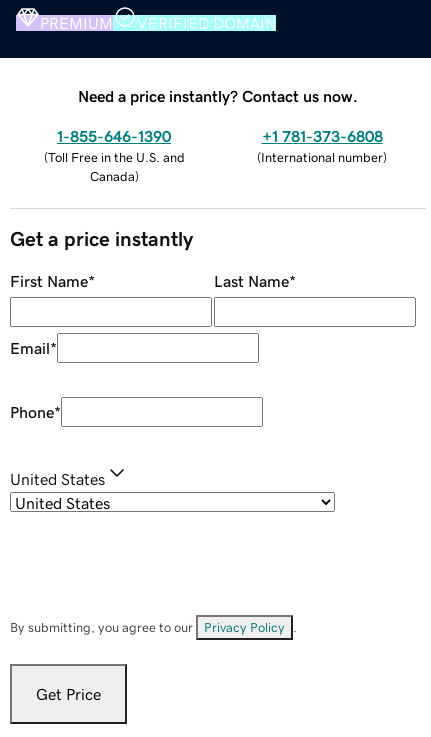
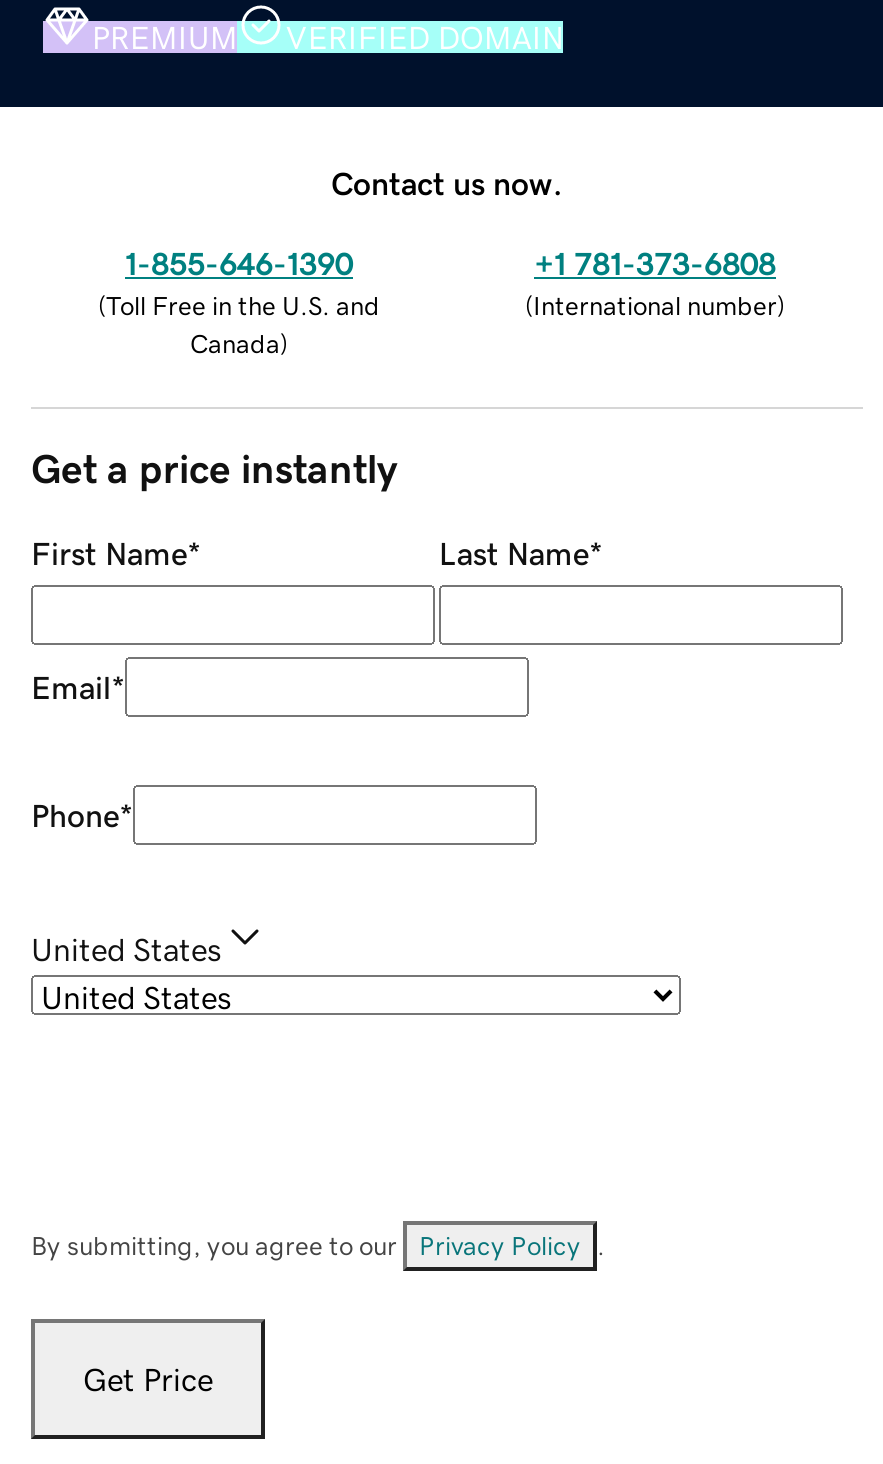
[78,88,358,104] Need a price instantly? Contact us now. -> [331,166,563,198] Contact us now.

